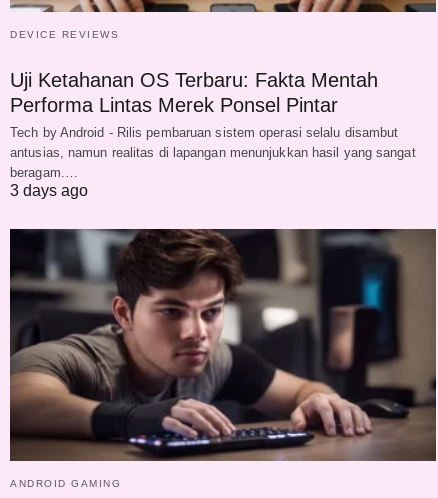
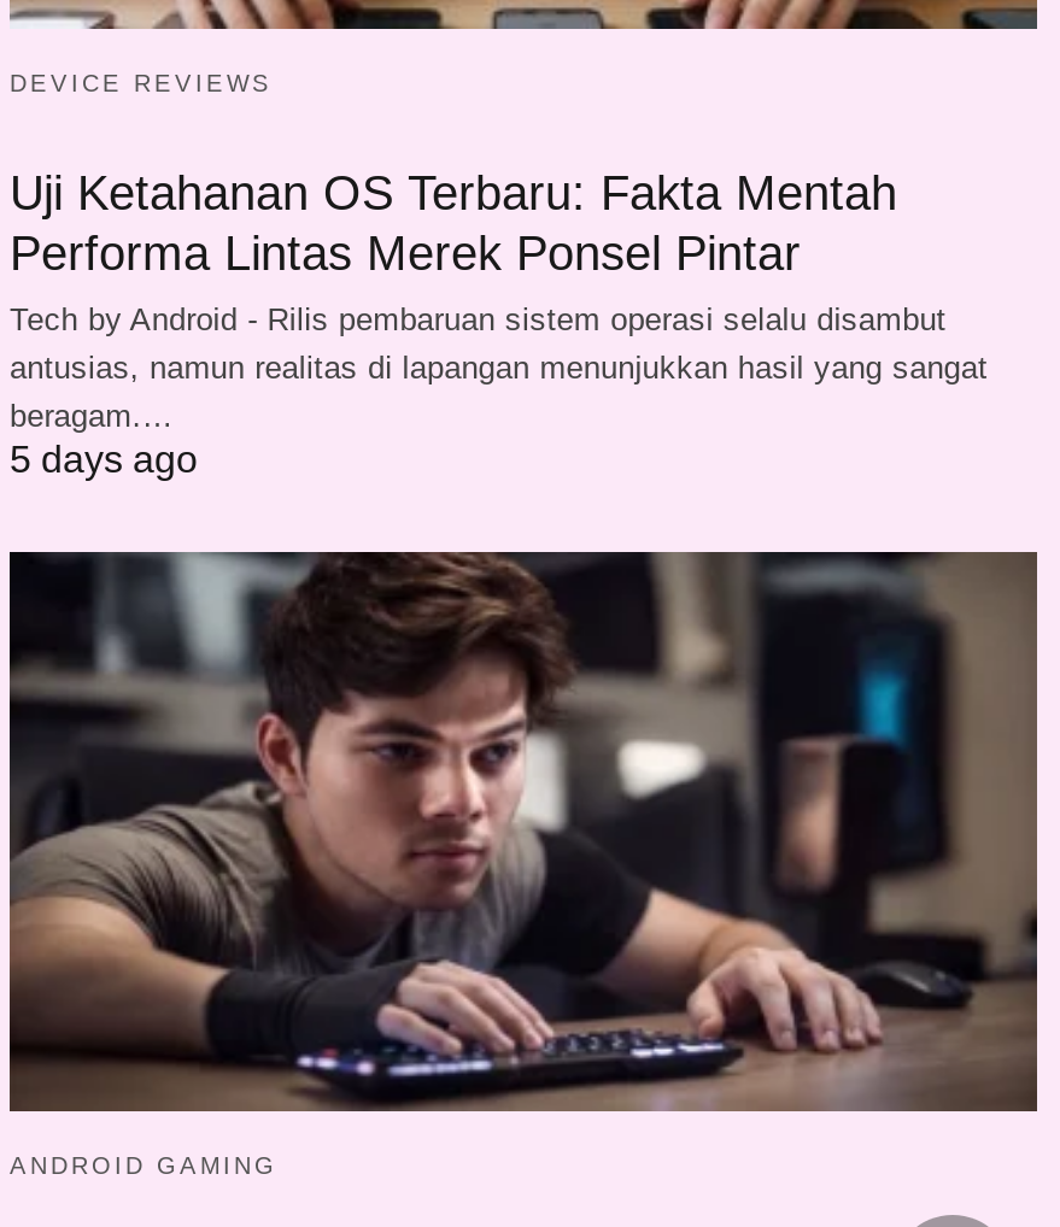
[10,182,88,199] 3 days ago -> [10,440,198,481] 5 days ago

